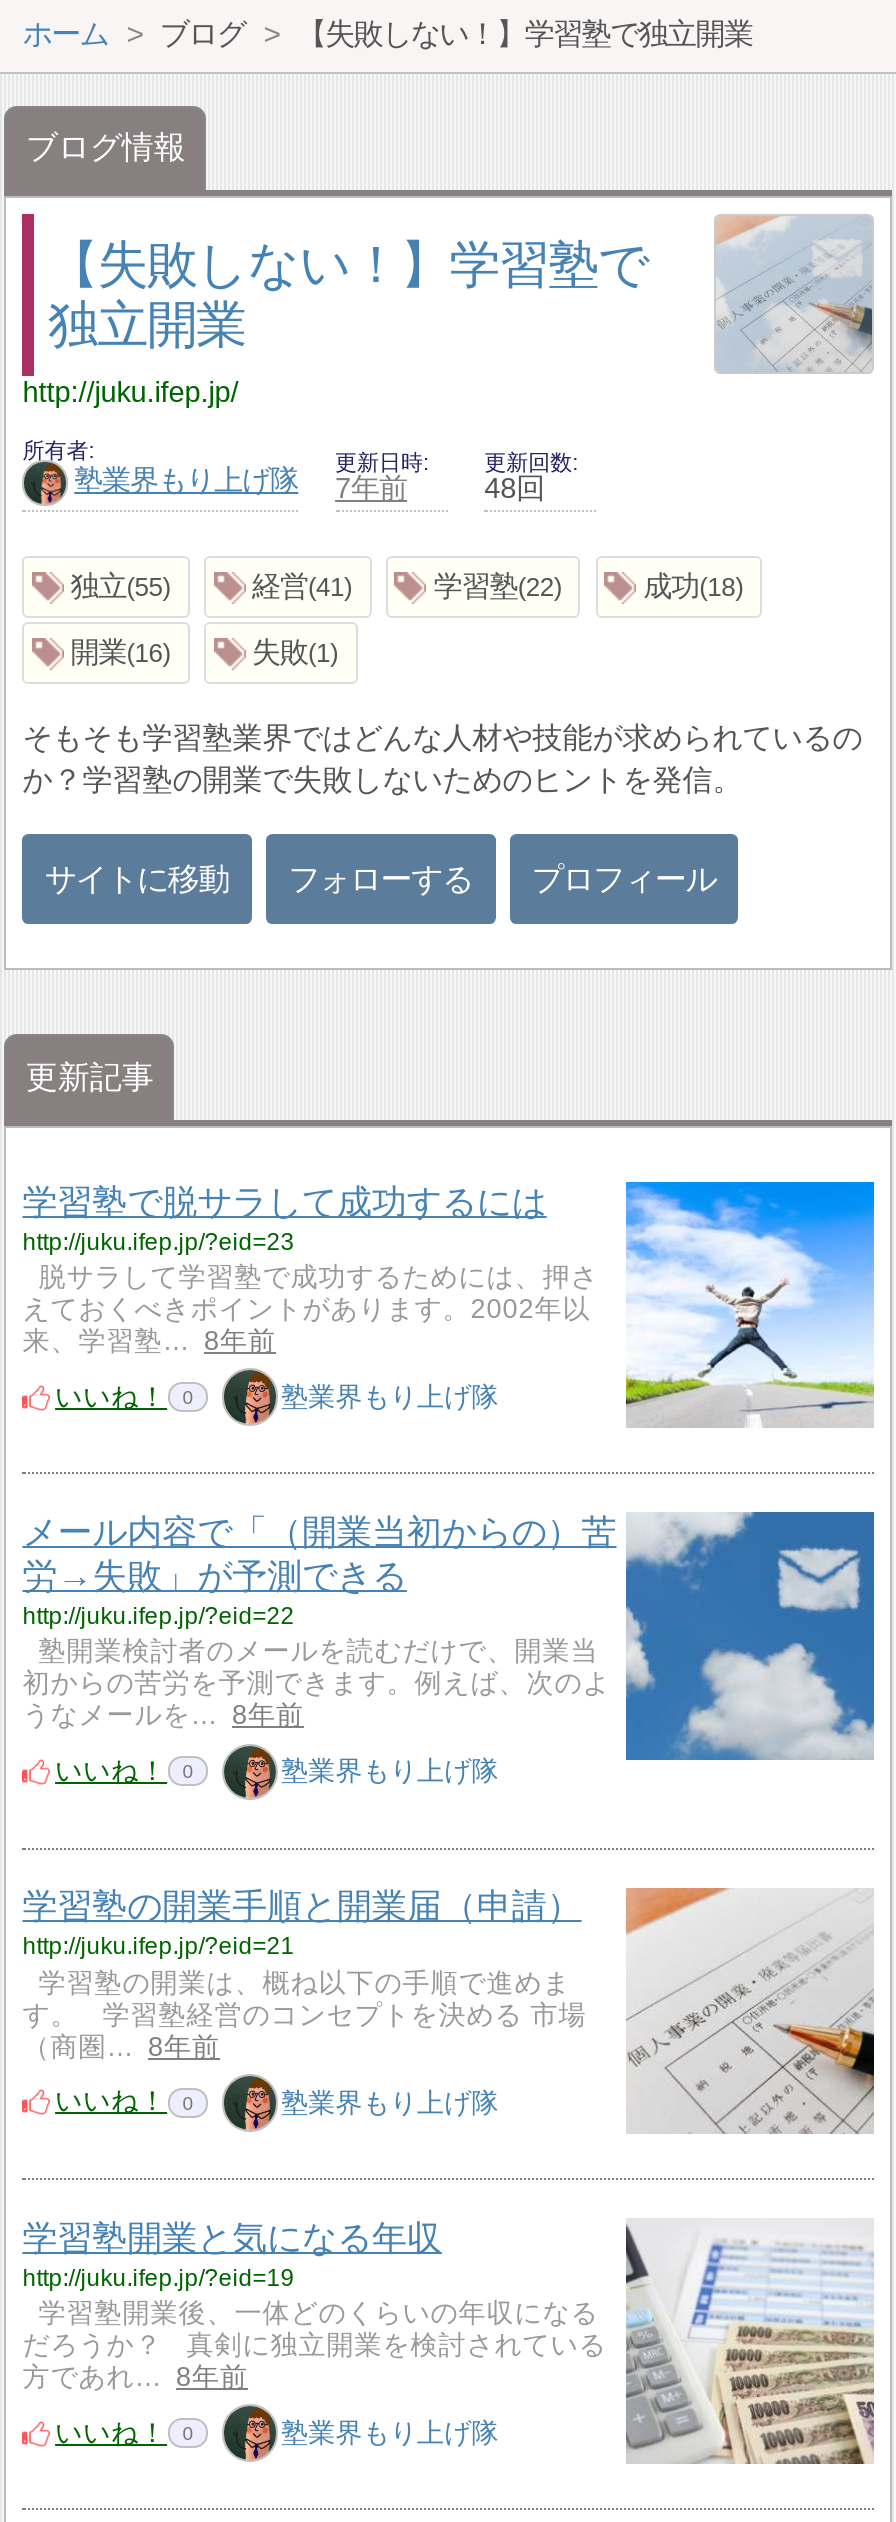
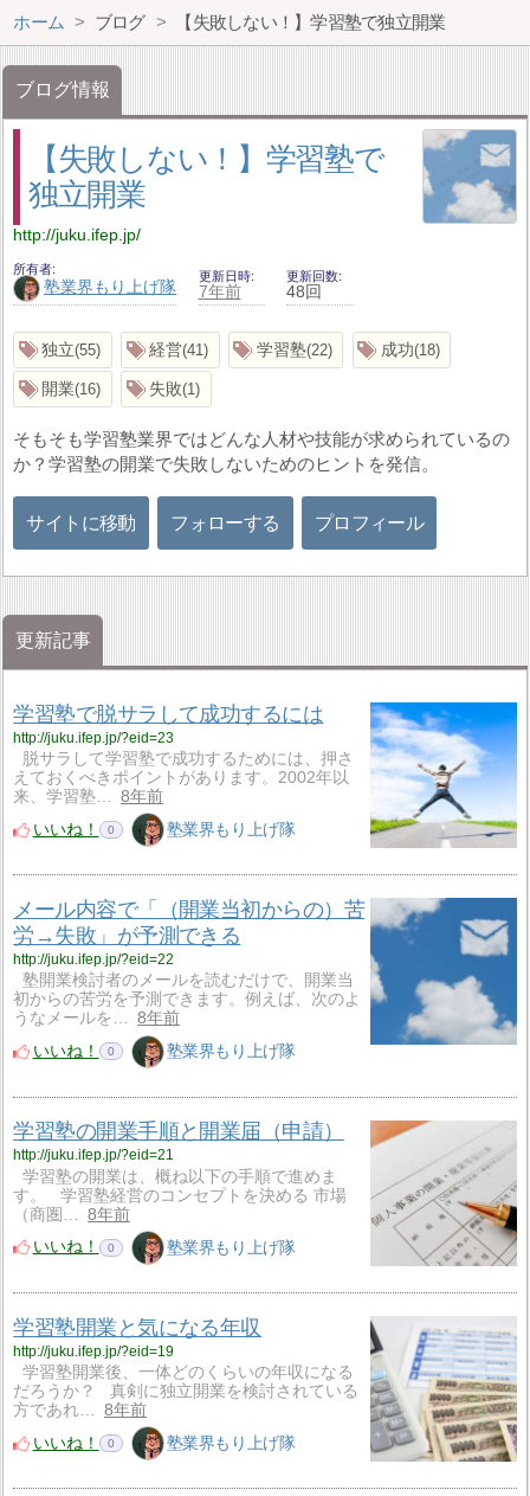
[716,216,874,370] [image] -> [424,130,517,223] [image]

